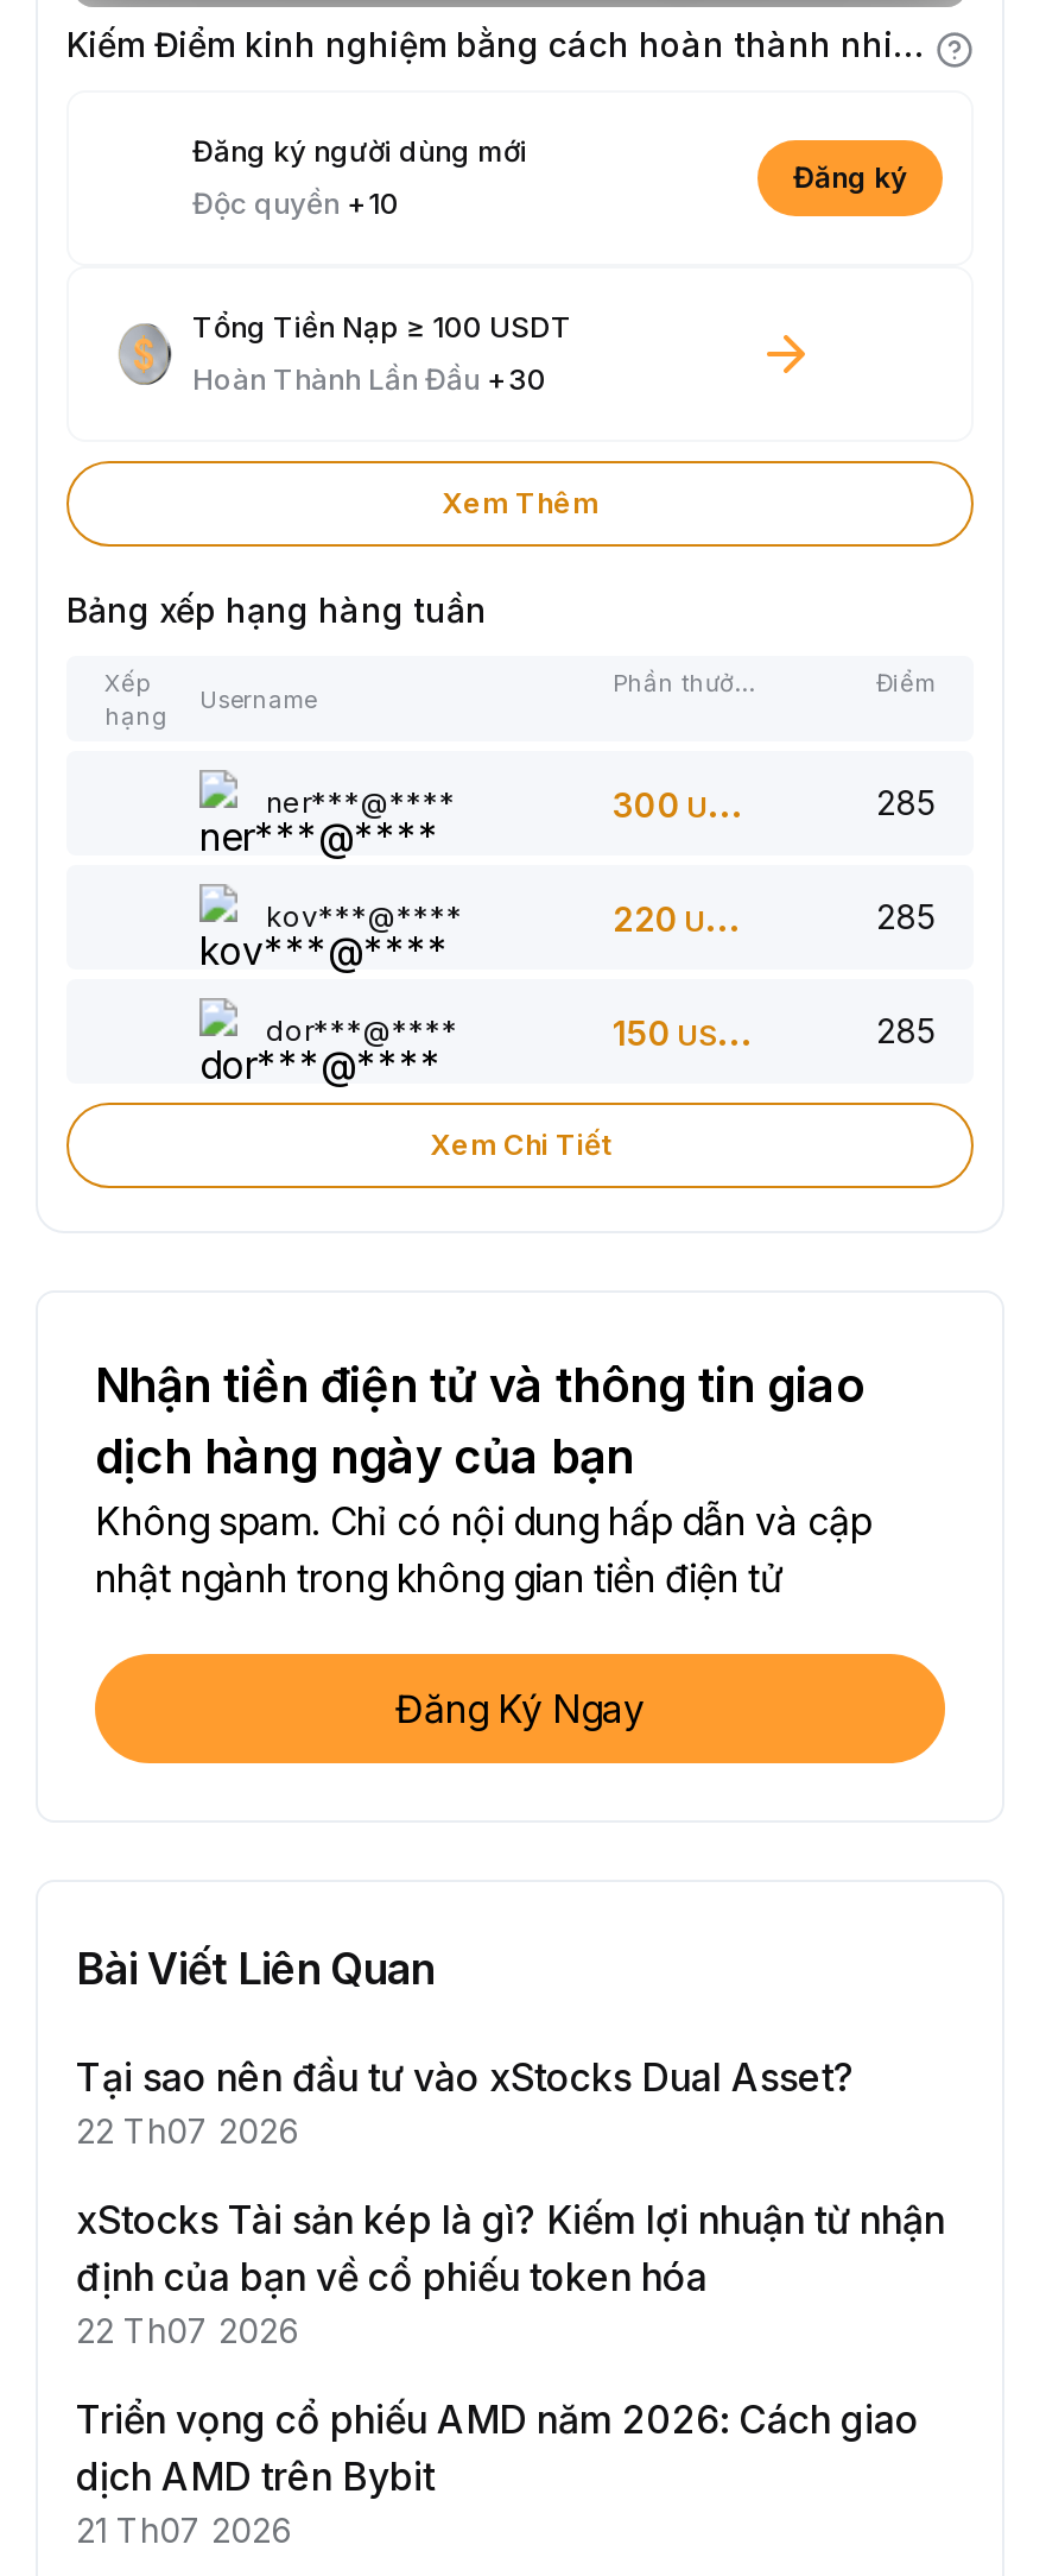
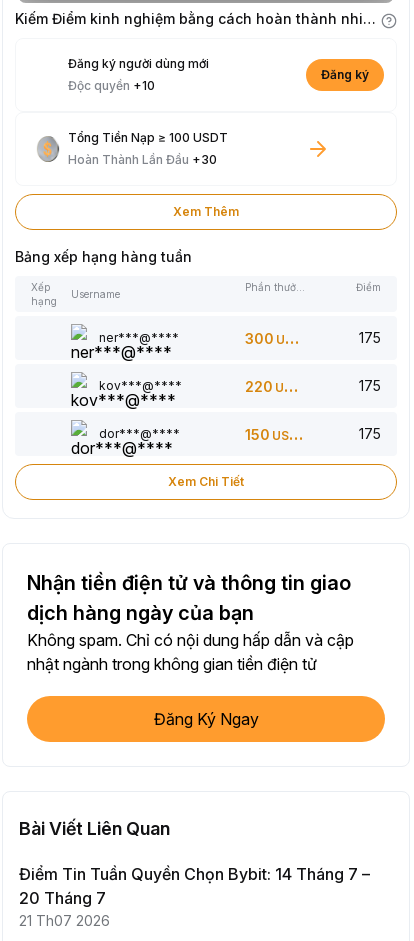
[876,782,936,822] 285 -> [359,329,381,346] 175
[876,896,936,936] 285 -> [359,377,381,394] 175
[876,1010,936,1050] 285 -> [359,425,381,442] 175
[76,2053,945,2500] Tại sao nên đầu tư vào xStocks Dual Asset? | 22 Th07 2026 | xStocks Tài sản kép là gì? Kiếm lợi nhuận từ nhận | định của bạn về cổ phiếu token hóa | 22 Th07 2026 | Triển vọng cổ phiếu AMD năm 2026: Cách giao | dịch AMD trên Bybit -> [19,864,370,908] Điểm Tin Tuần Quyền Chọn Bybit: 14 Tháng 7 – | 20 Tháng 7

